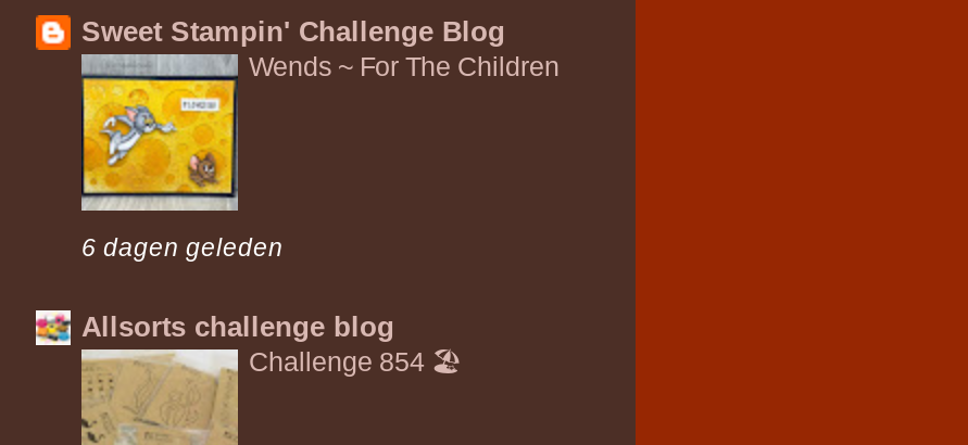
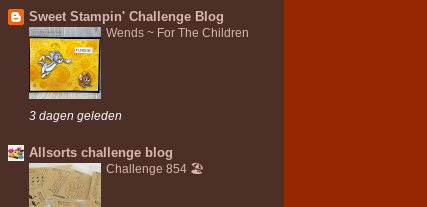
[81,232,284,261] 6 dagen geleden -> [29,109,122,122] 3 dagen geleden

